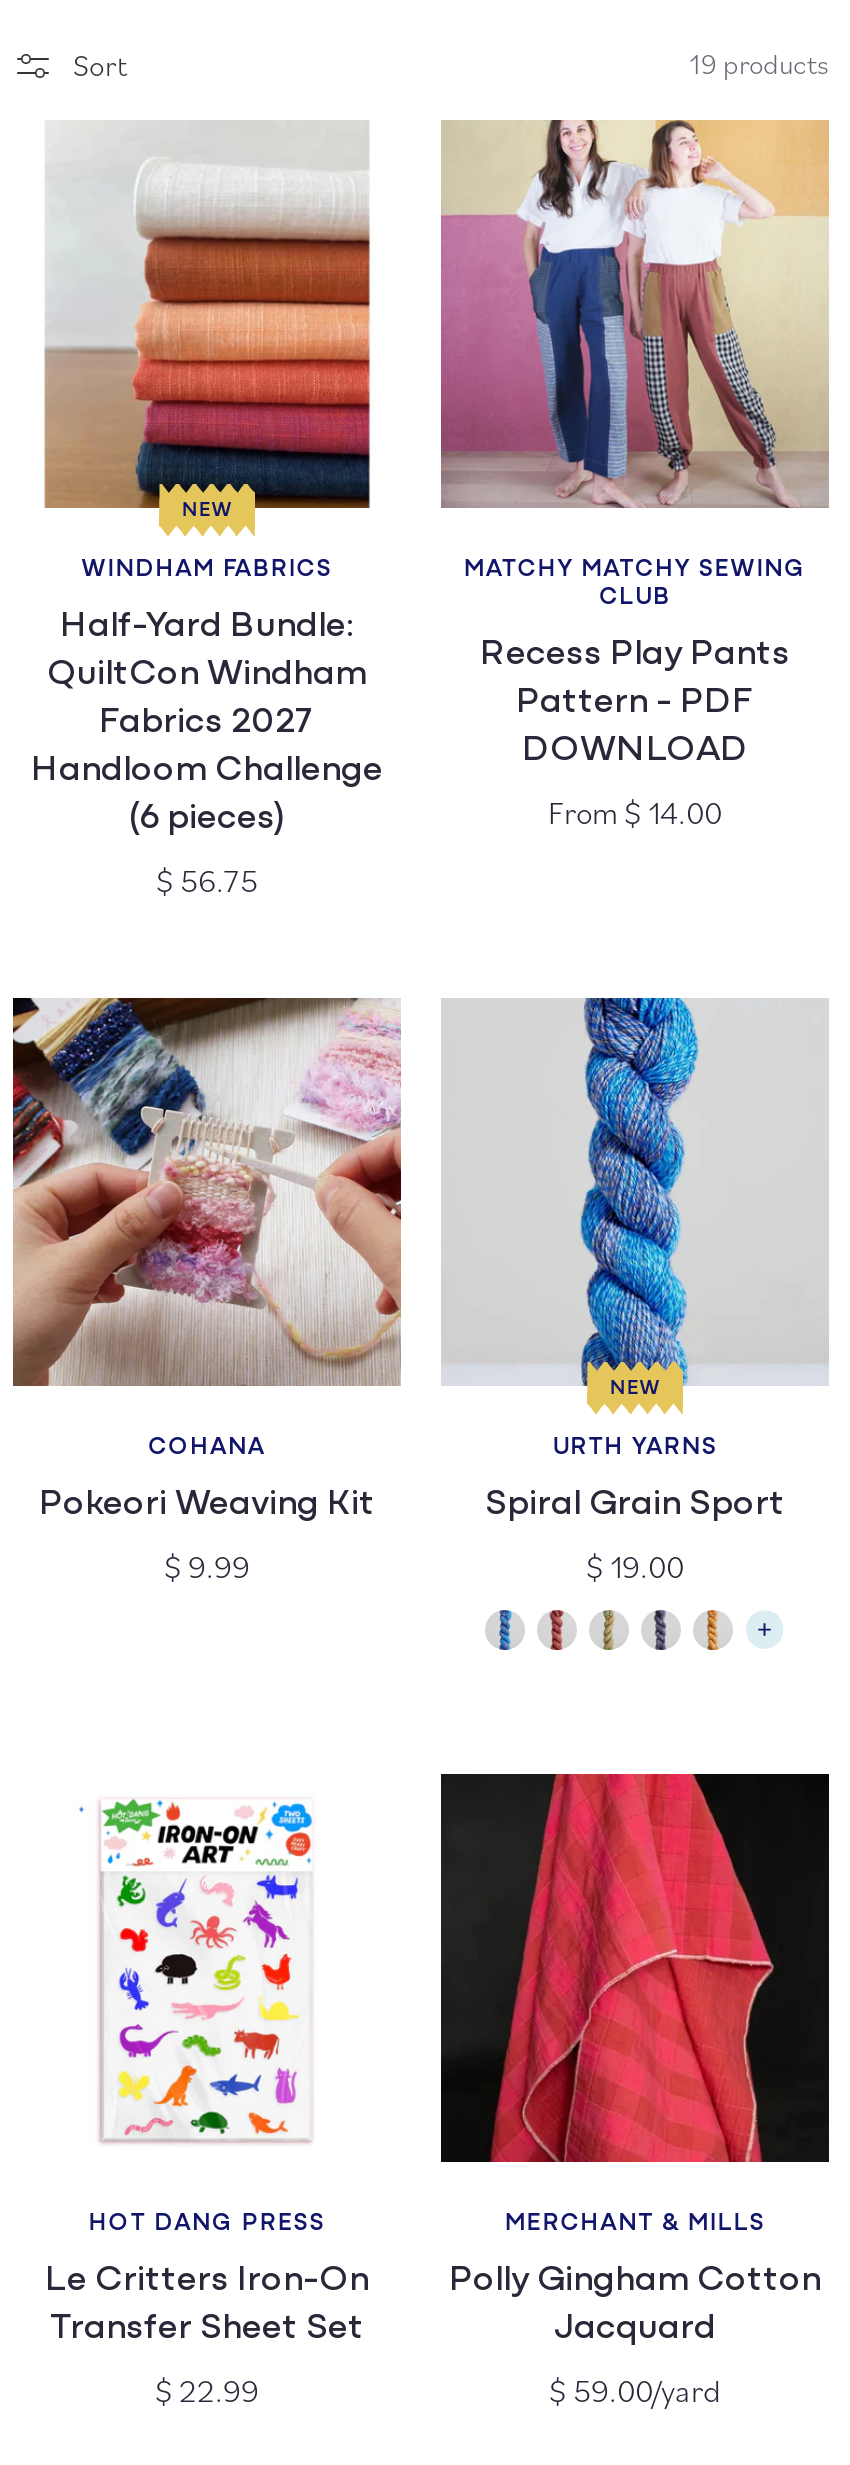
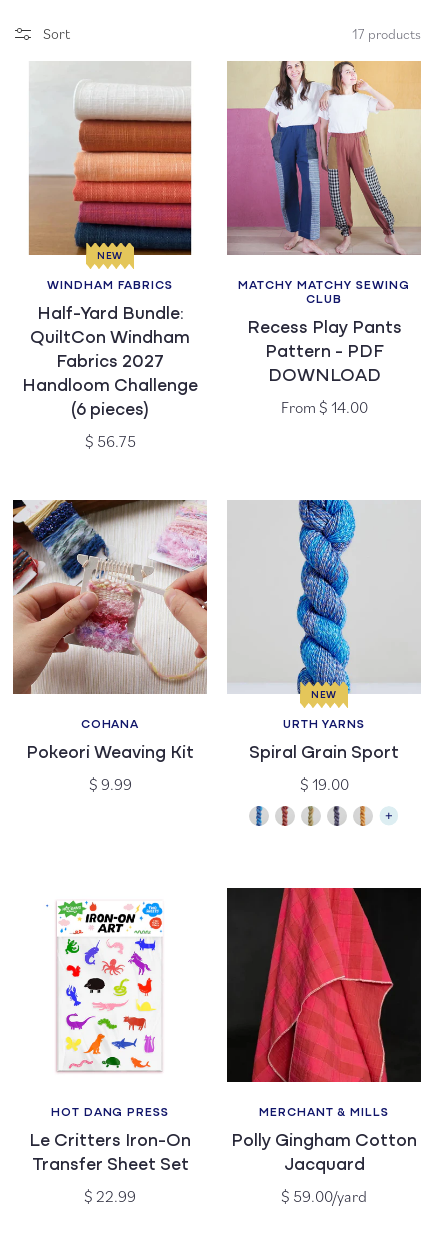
[689,47,829,83] 19 products -> [352,25,421,43] 17 products

